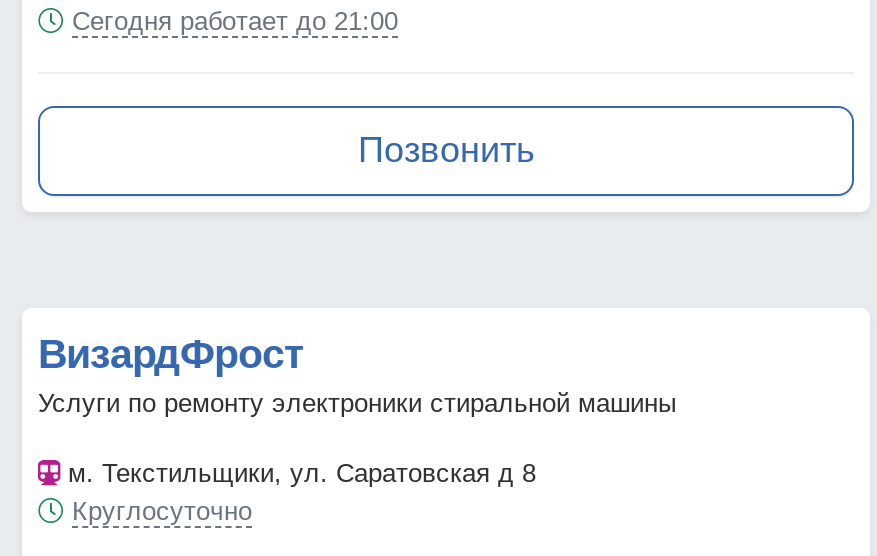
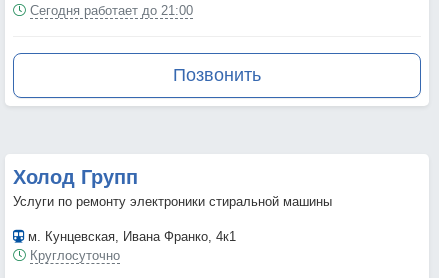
[38,333,304,377] ВизардФрост -> [13,166,138,188] Холод Групп
[60,459,536,489] м. Текстильщики, ул. Саратовская д 8 -> [24,229,236,244] м. Кунцевская, Ивана Франко, 4к1

